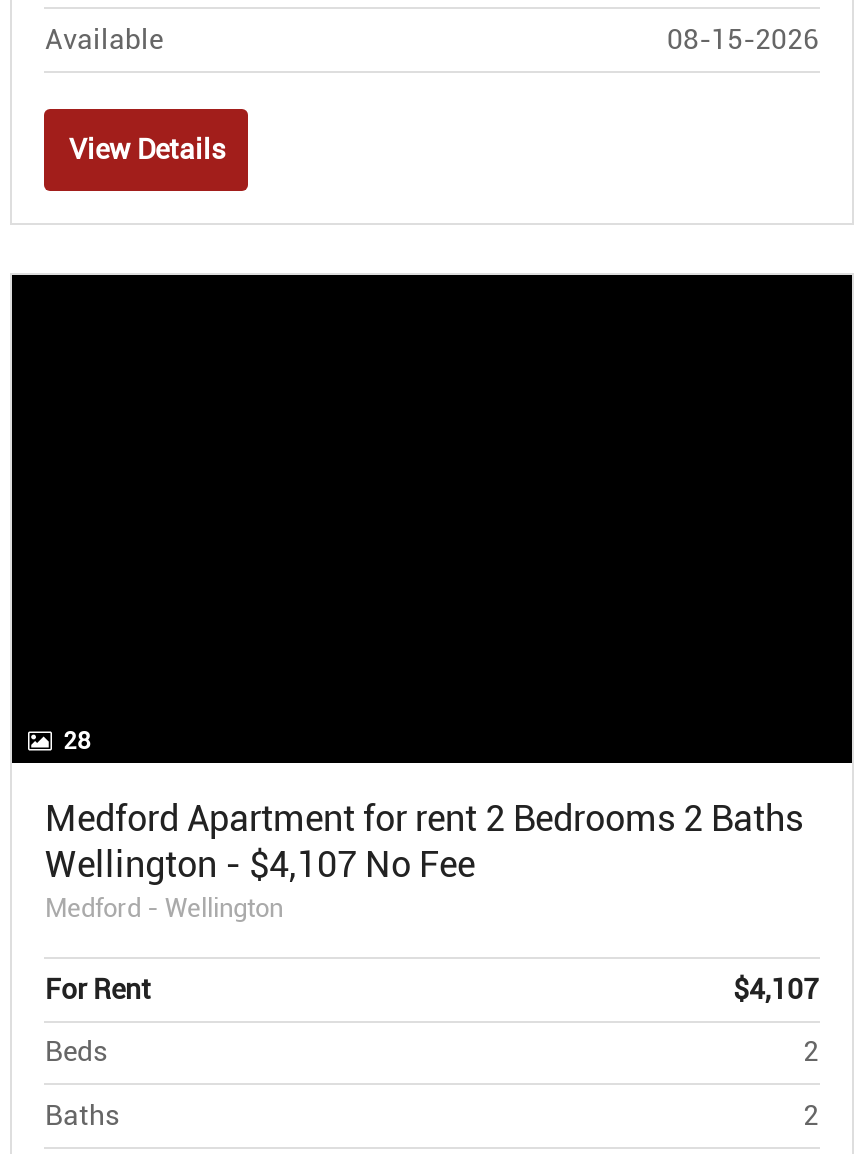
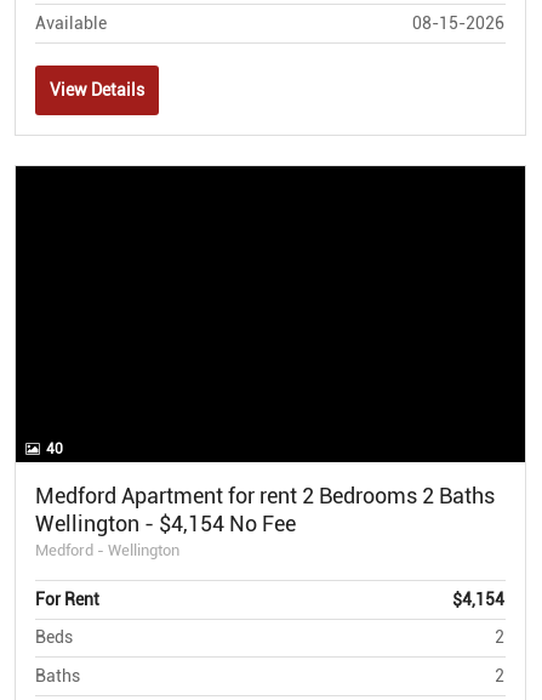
[57,727,91,755] 28 -> [43,440,64,457] 40
[45,843,475,885] Wellington - $4,107 No Fee -> [36,511,296,536] Wellington - $4,154 No Fee
[733,973,819,1005] $4,107 -> [453,589,505,609] $4,154

